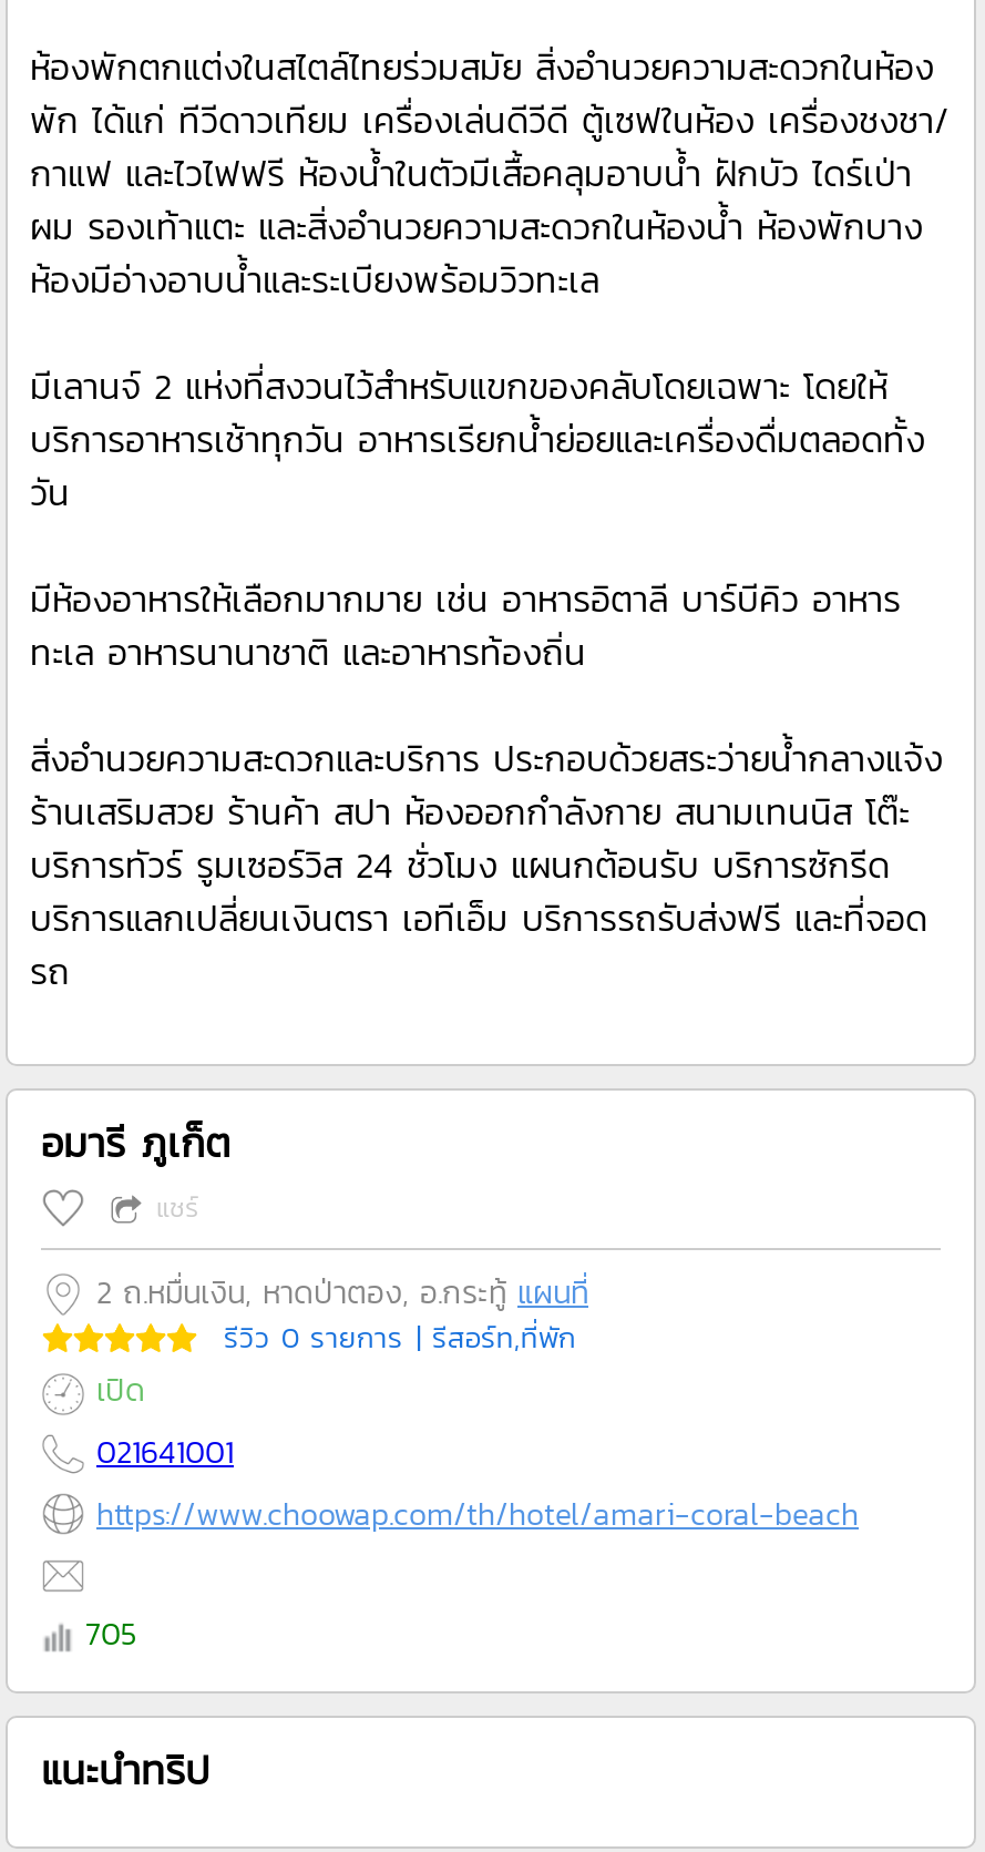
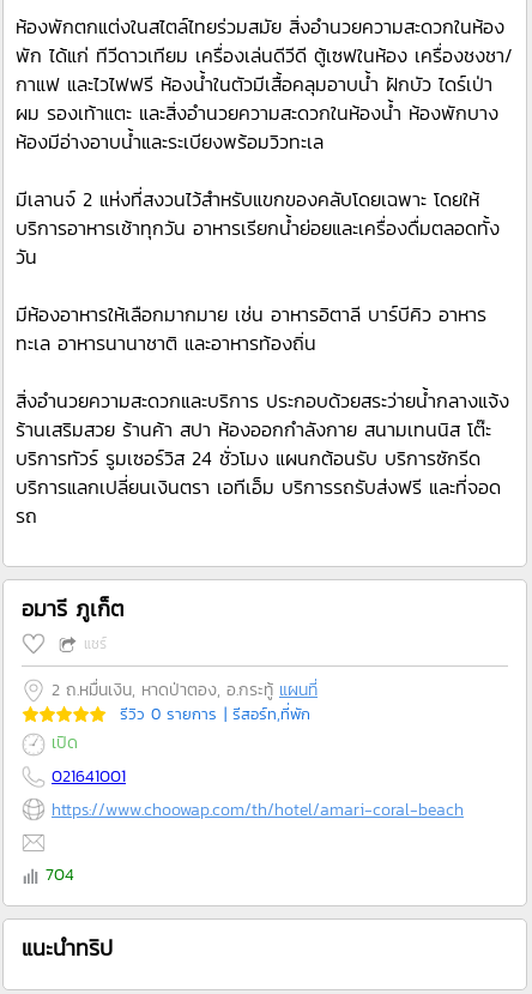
[85,1611,136,1658] 705 -> [46,862,74,887] 704

